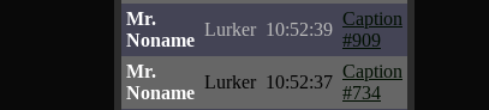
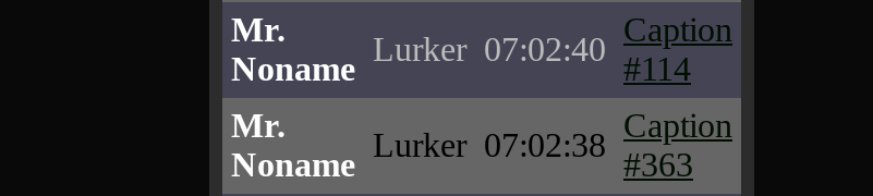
[204,19,333,39] Lurker 10:52:39 -> [373,30,606,68] Lurker 07:02:40
[342,30,381,50] #909 -> [623,50,691,87] #114
[204,72,333,92] Lurker 10:52:37 -> [373,126,606,163] Lurker 07:02:38
[342,82,381,103] #734 -> [623,146,693,183] #363

